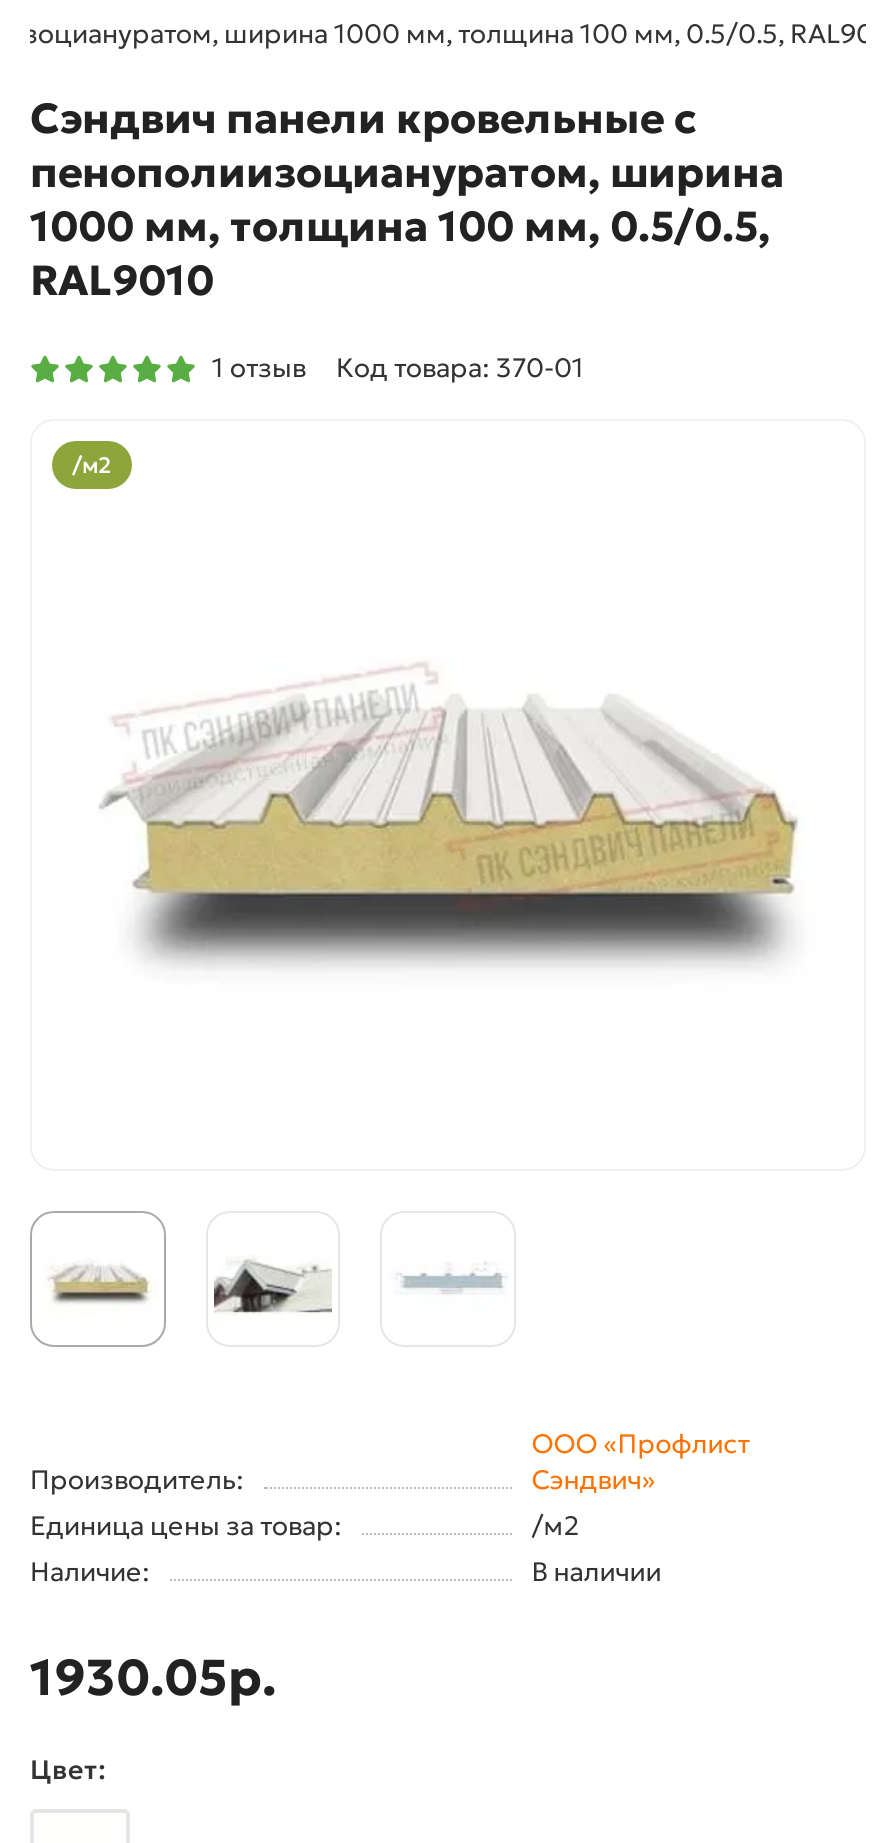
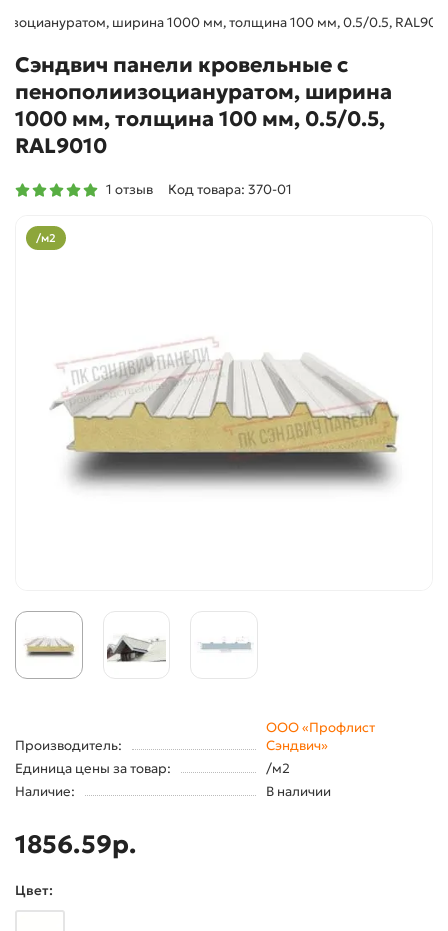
[30,1645,276,1709] 1930.05р. -> [15,828,136,860] 1856.59р.

